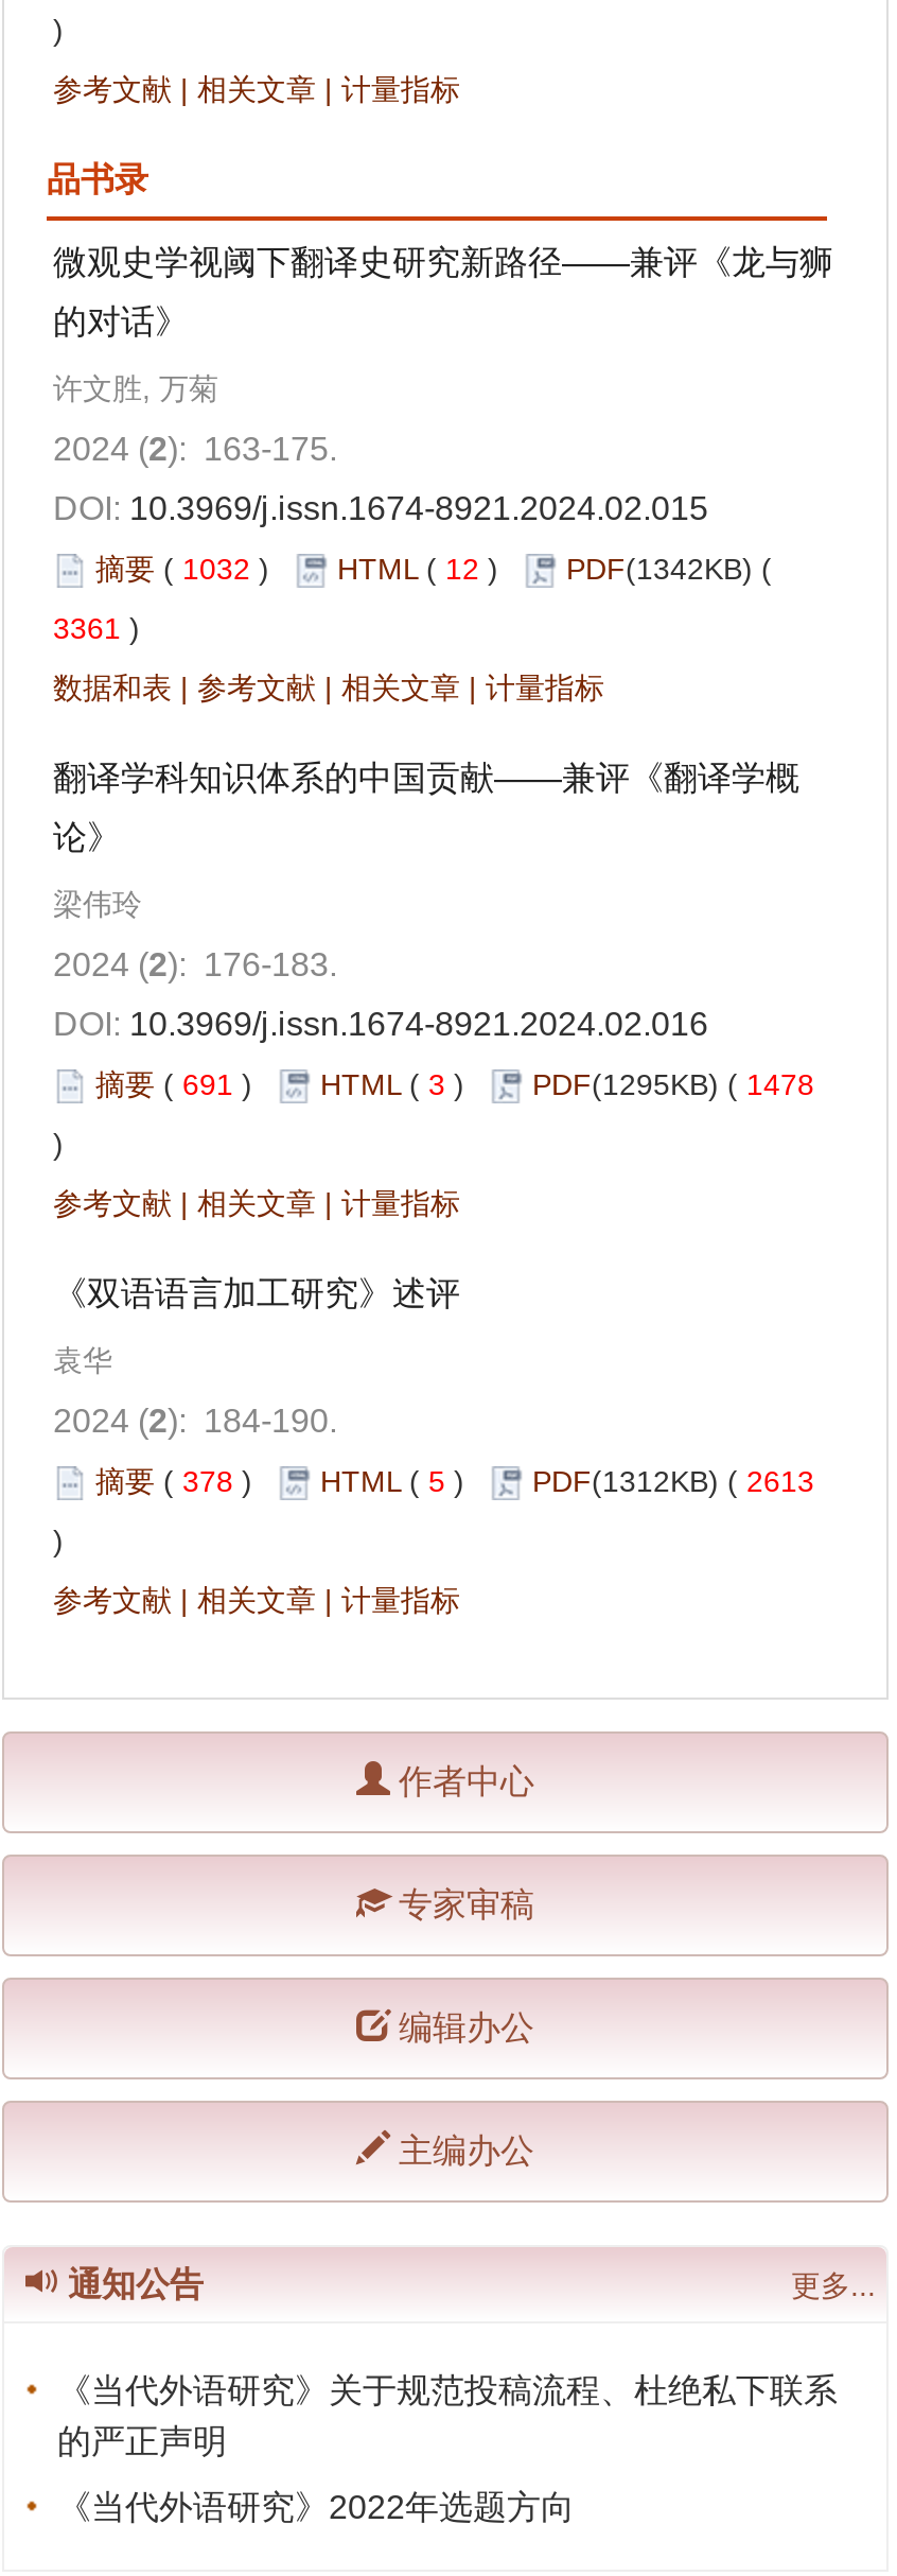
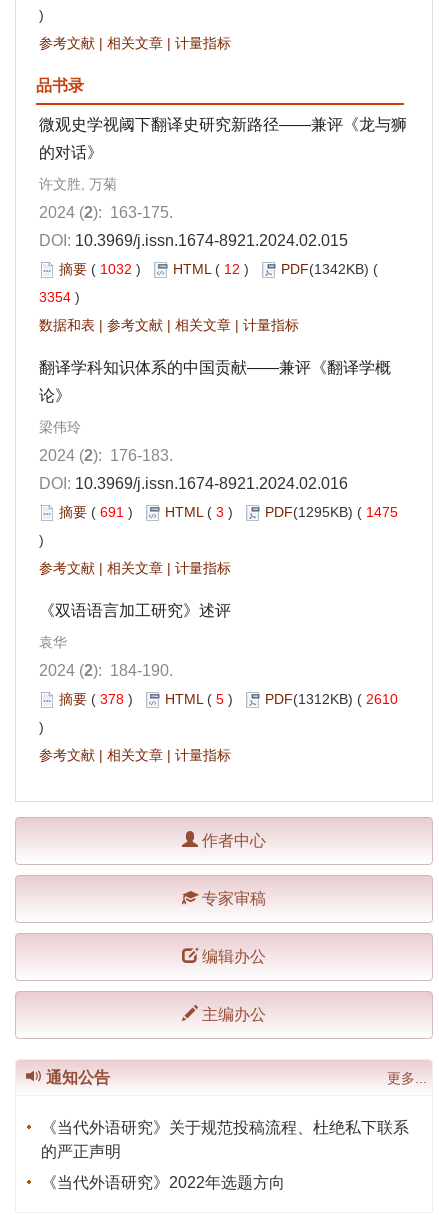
[53,611,157,645] 3361) -> [39,289,88,305] 3354)
[95,1067,814,1101] 摘要(691) HTML (3) PDF(1295KB) (1478 -> [59,504,398,520] 摘要(691) HTML (3) PDF(1295KB) (1475
[95,1464,814,1498] 摘要(378) HTML (5) PDF(1312KB) (2613 -> [59,691,398,707] 摘要(378) HTML (5) PDF(1312KB) (2610

